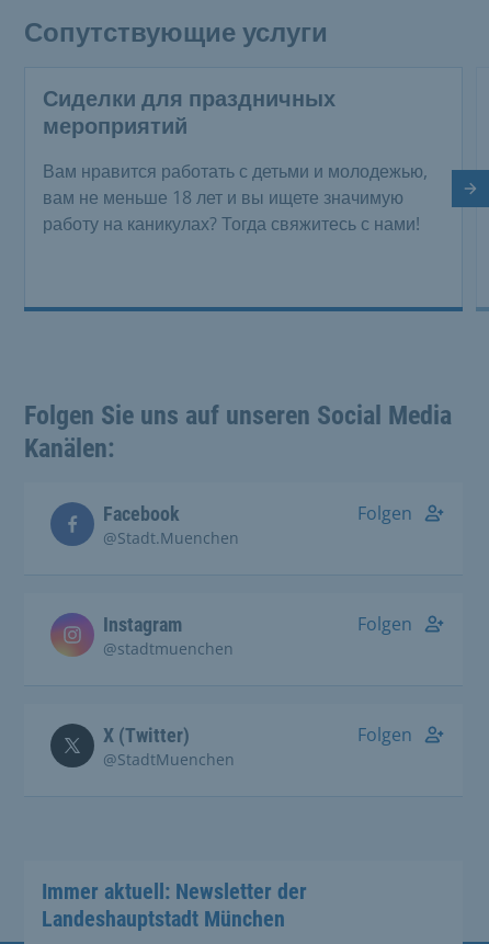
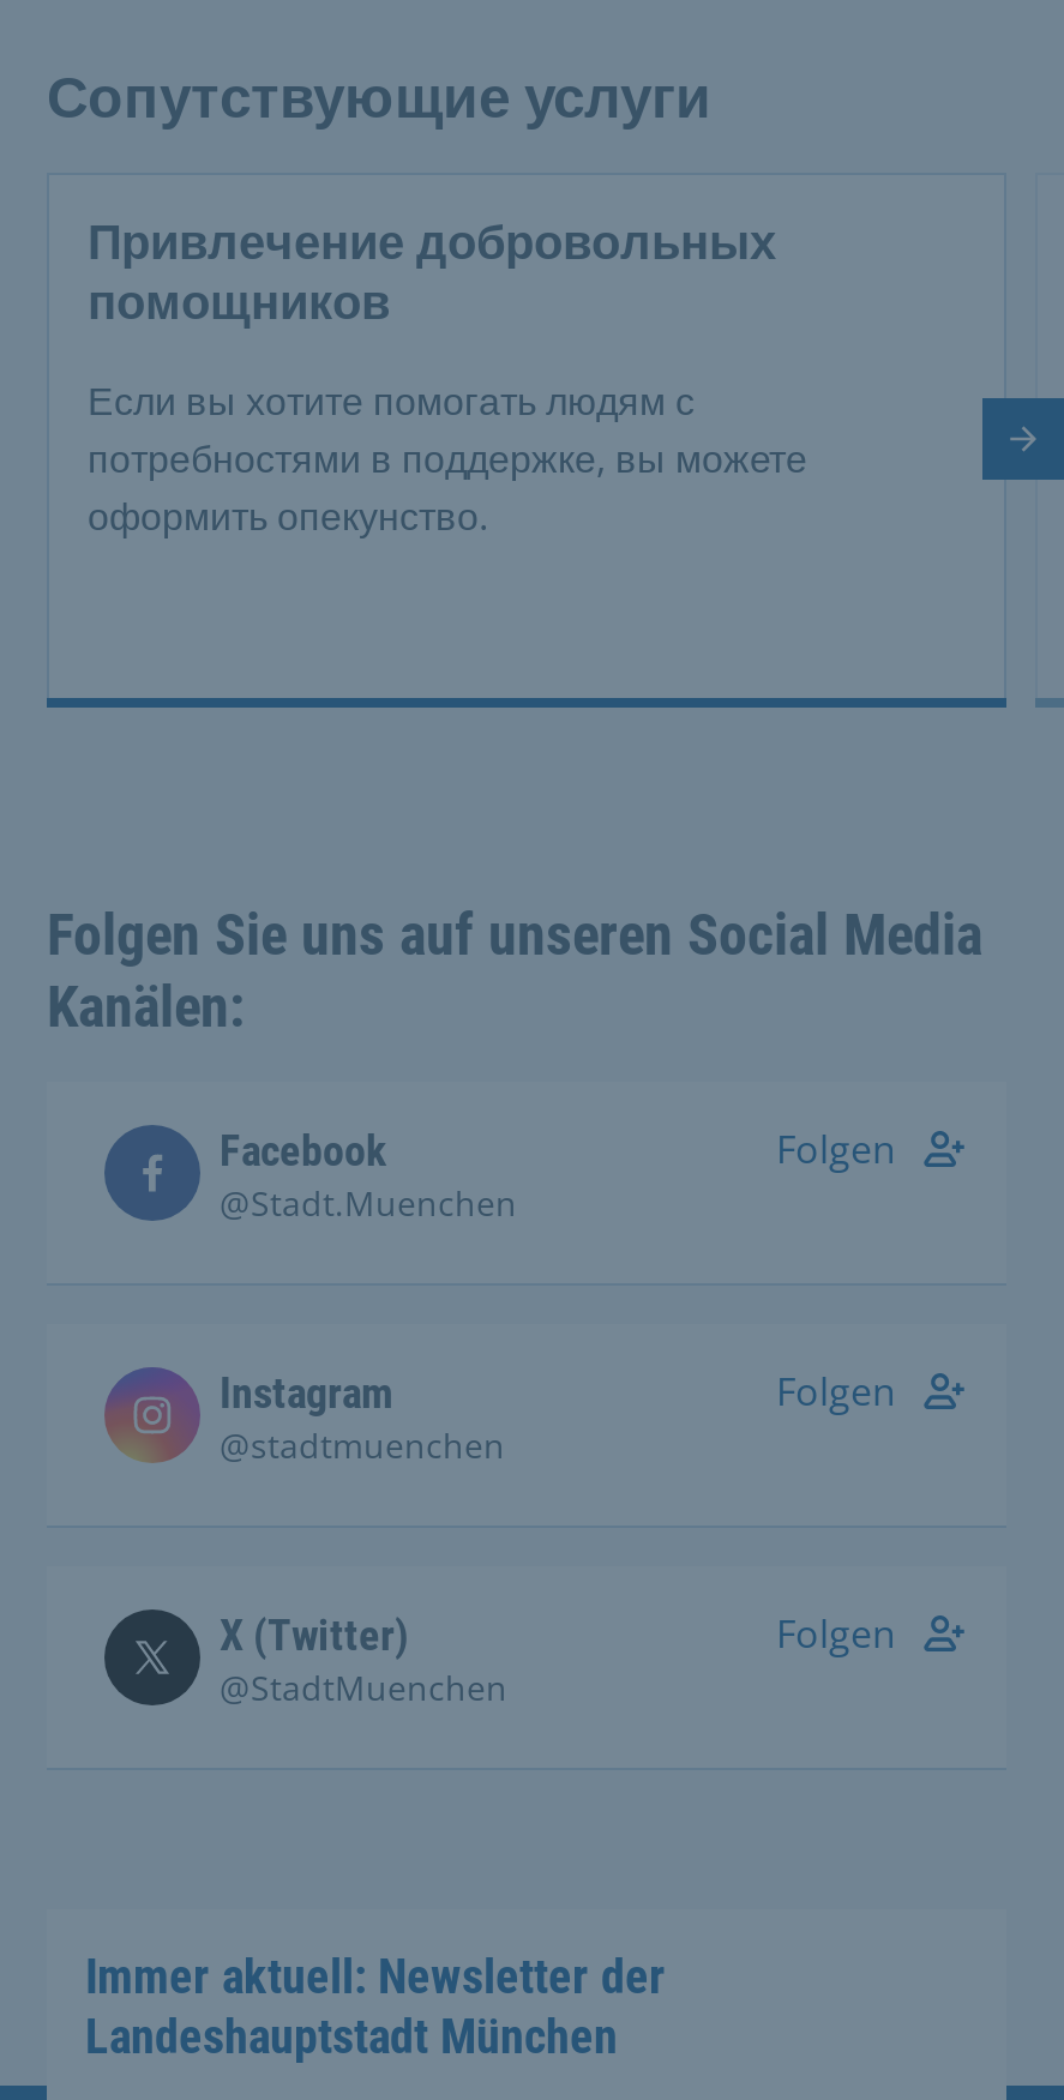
[43,85,336,139] Сиделки для праздничных | мероприятий -> [88,213,776,330] Привлечение добровольных | помощников
[43,159,428,235] Вам нравится работать с детьми и молодежью, | вам не меньше 18 лет и вы ищете значимую | работу на каникулах? Тогда свяжитесь с нами! -> [88,373,807,541] Если вы хотите помогать людям с | потребностями в поддержке, вы можете | оформить опекунство.

